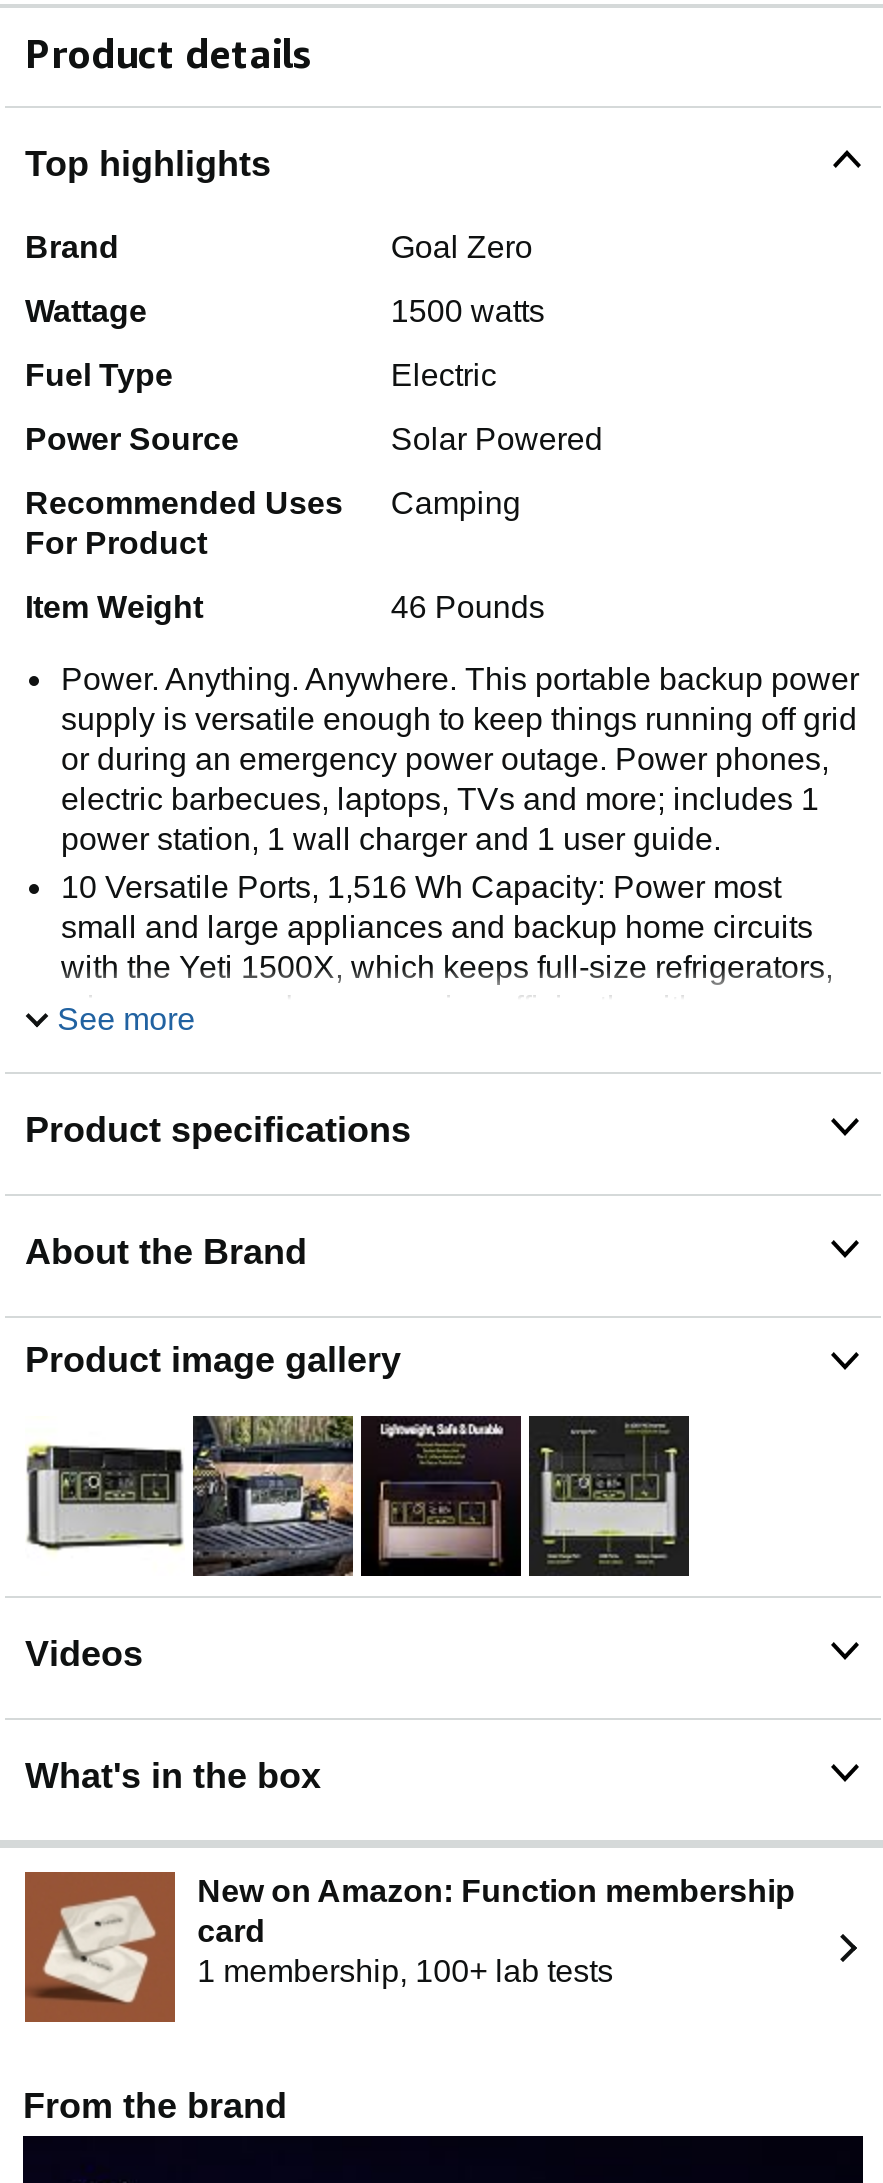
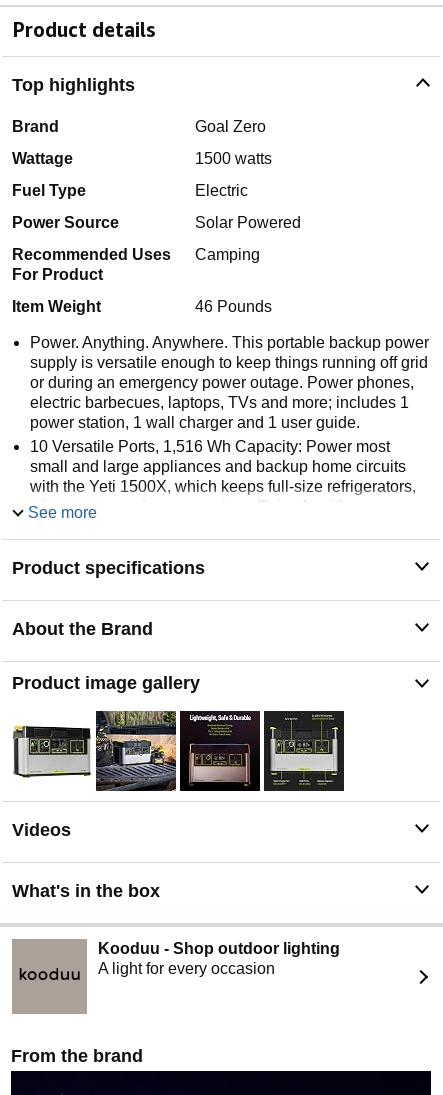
[25,1873,795,2021] [image] | New on Amazon: Function membership | card | 1 membership, 100+ lab tests -> [13,940,340,1013] [image] | Kooduu - Shop outdoor lighting | A light for every occasion

